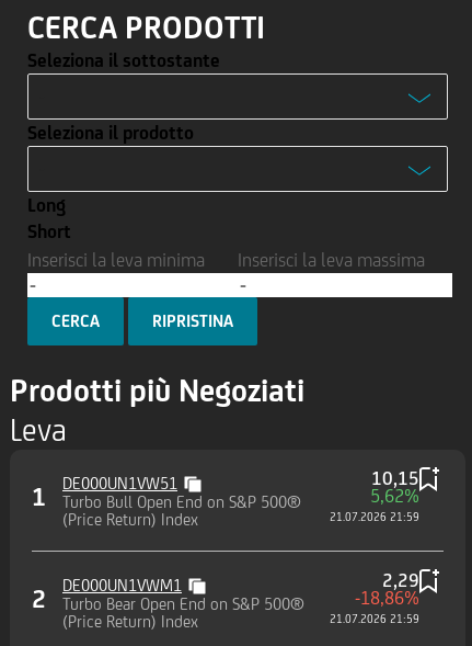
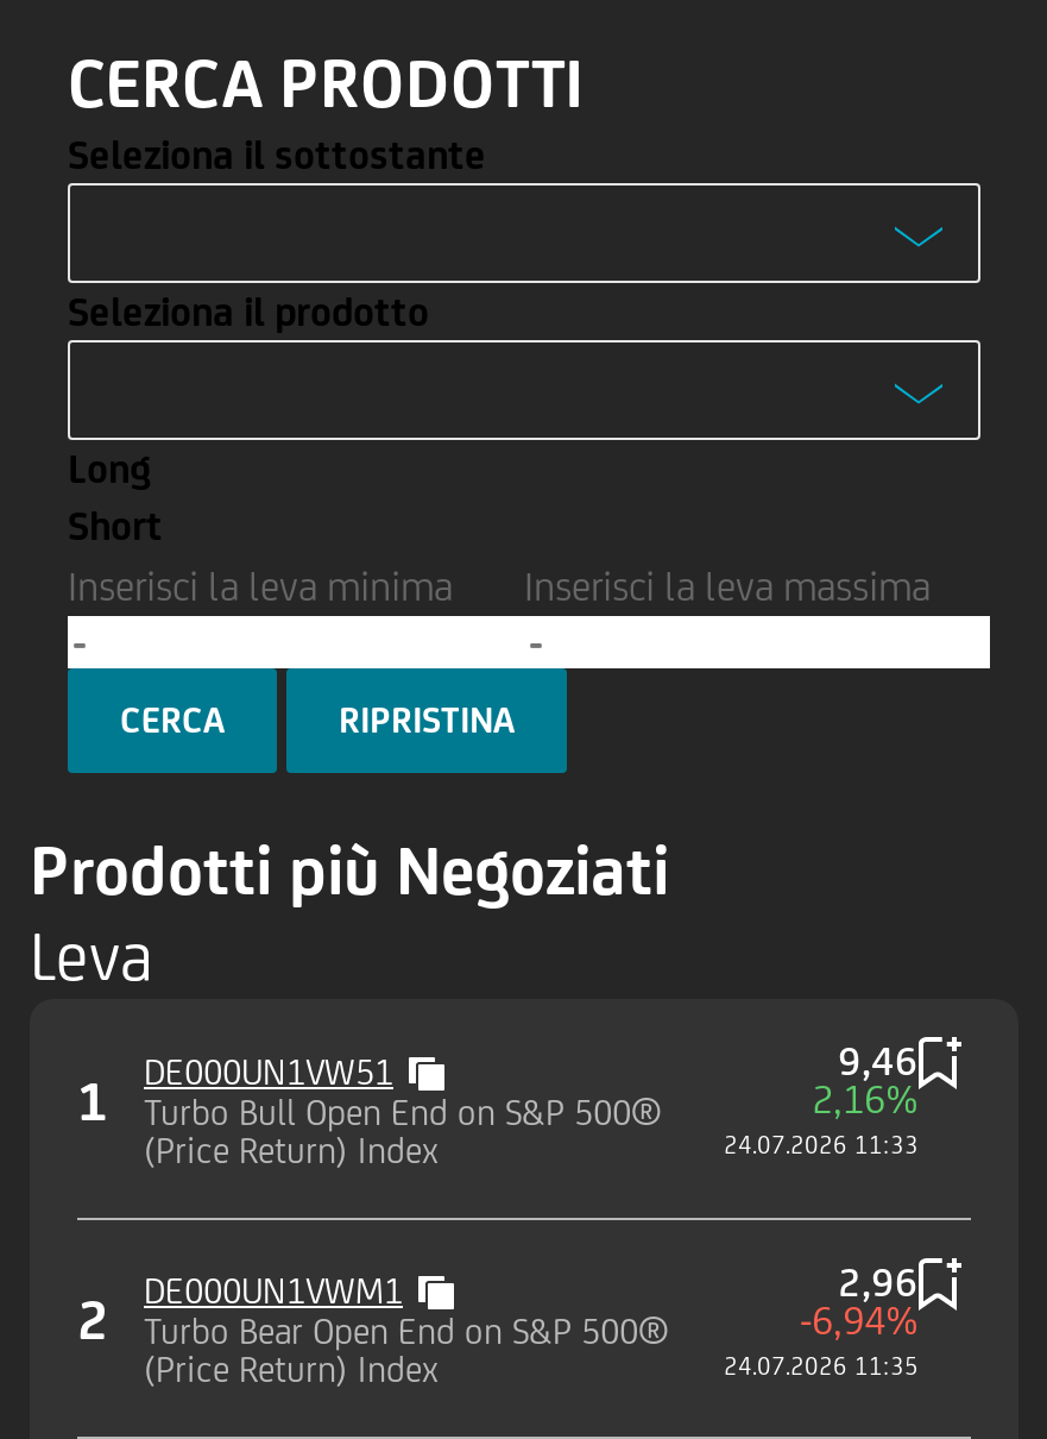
[371,468,419,489] 10,15 -> [838,1038,919,1085] 9,46
[370,485,419,507] 5,62% -> [812,1076,919,1123] 2,16%
[330,510,419,523] 21.07.2026 21:59 -> [724,1130,919,1159] 24.07.2026 11:33
[382,569,419,591] 2,29 -> [838,1258,919,1306] 2,96
[355,587,419,609] -18,86% -> [800,1296,919,1344] -6,94%
[330,612,419,625] 21.07.2026 21:59 -> [724,1351,919,1379] 24.07.2026 11:35

